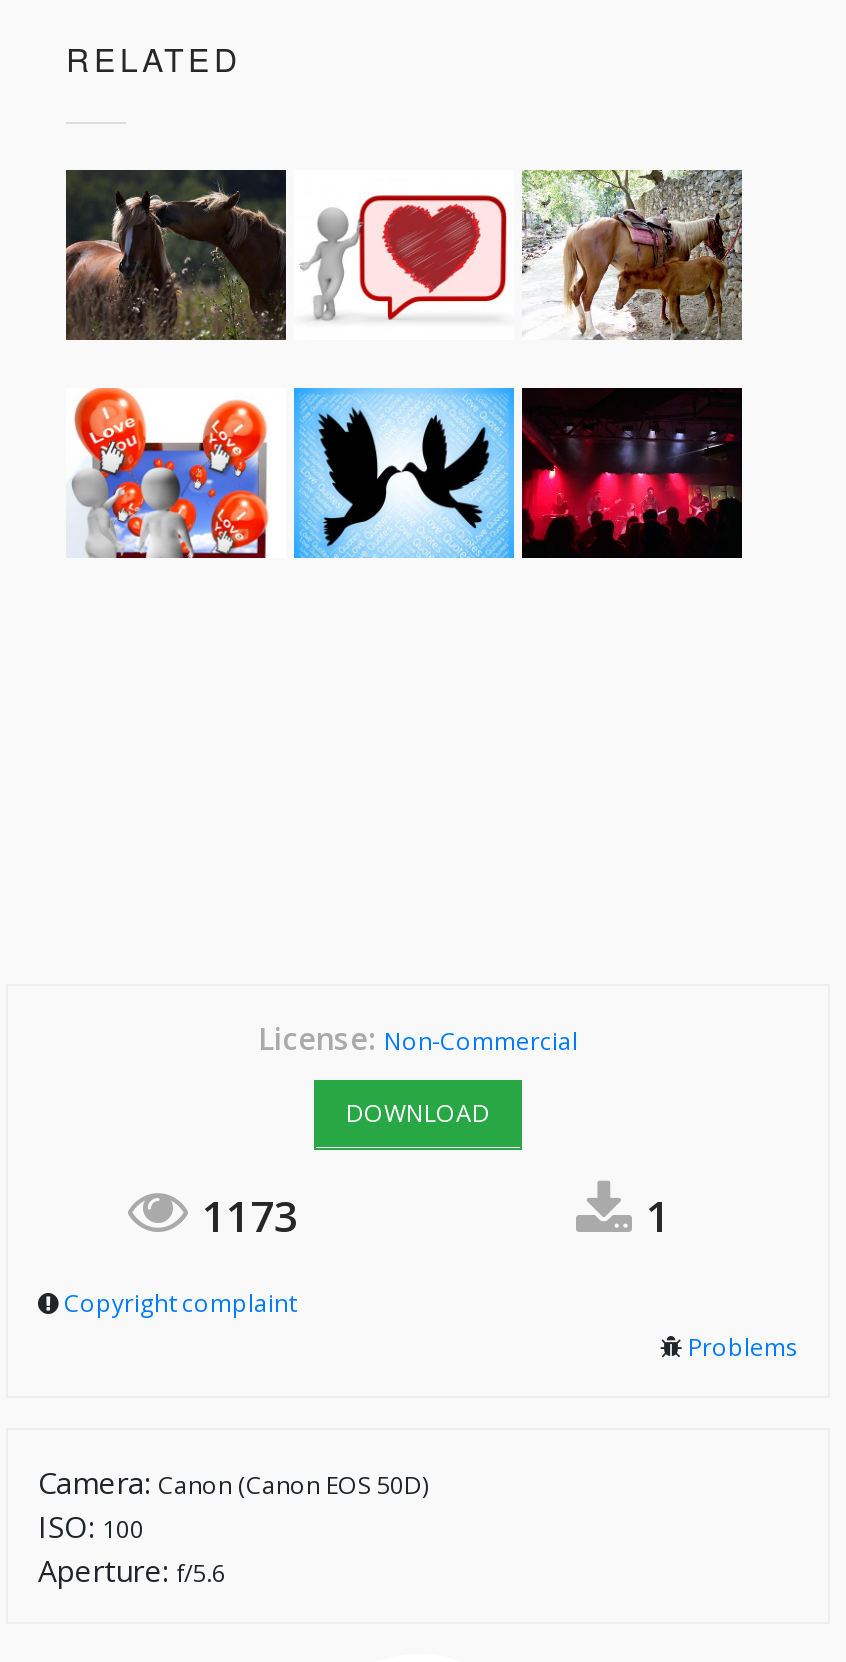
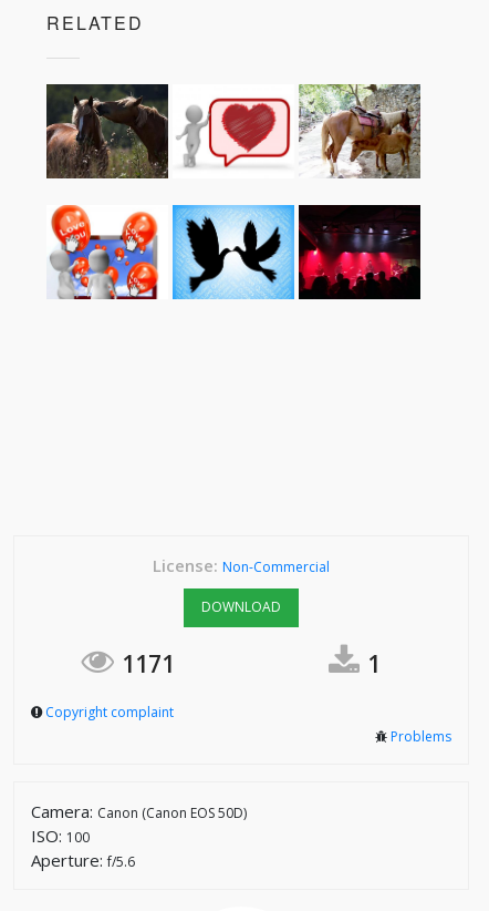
[202,1187,298,1243] 1173 -> [122,648,175,679] 1171

